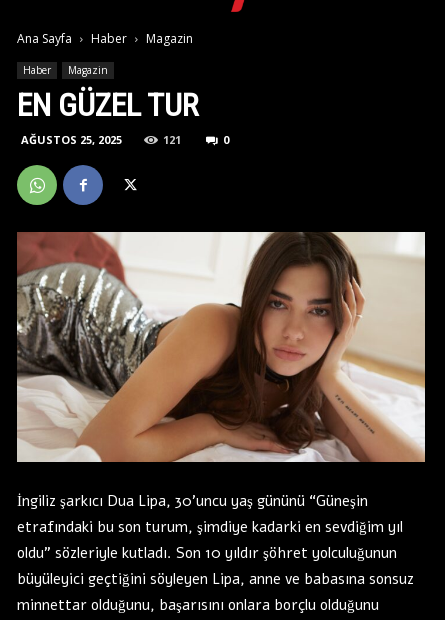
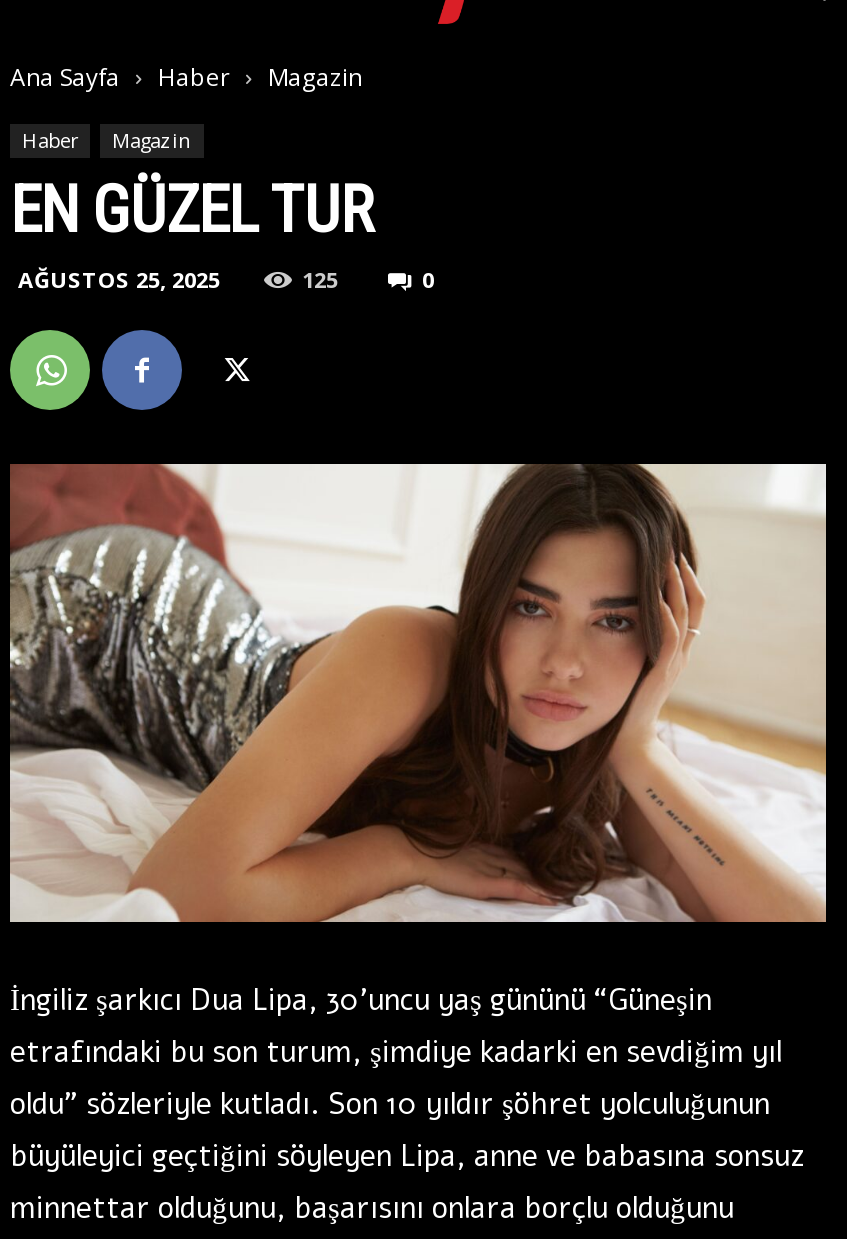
[163,132,181,147] 121 -> [302,264,338,294] 125

